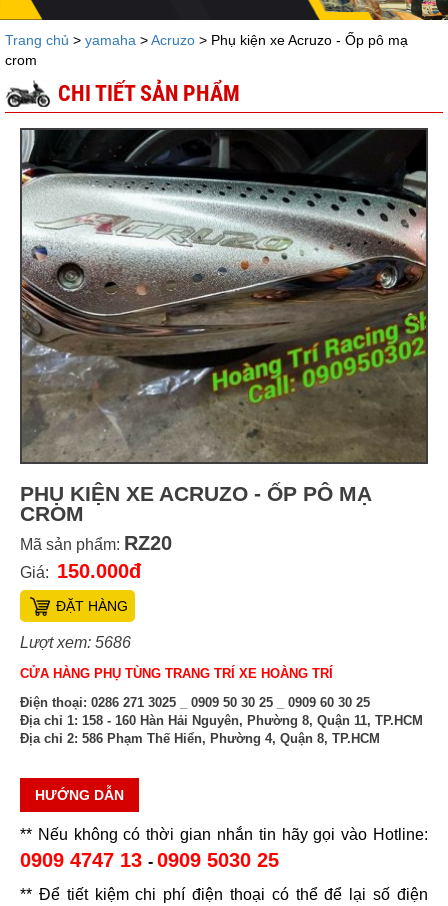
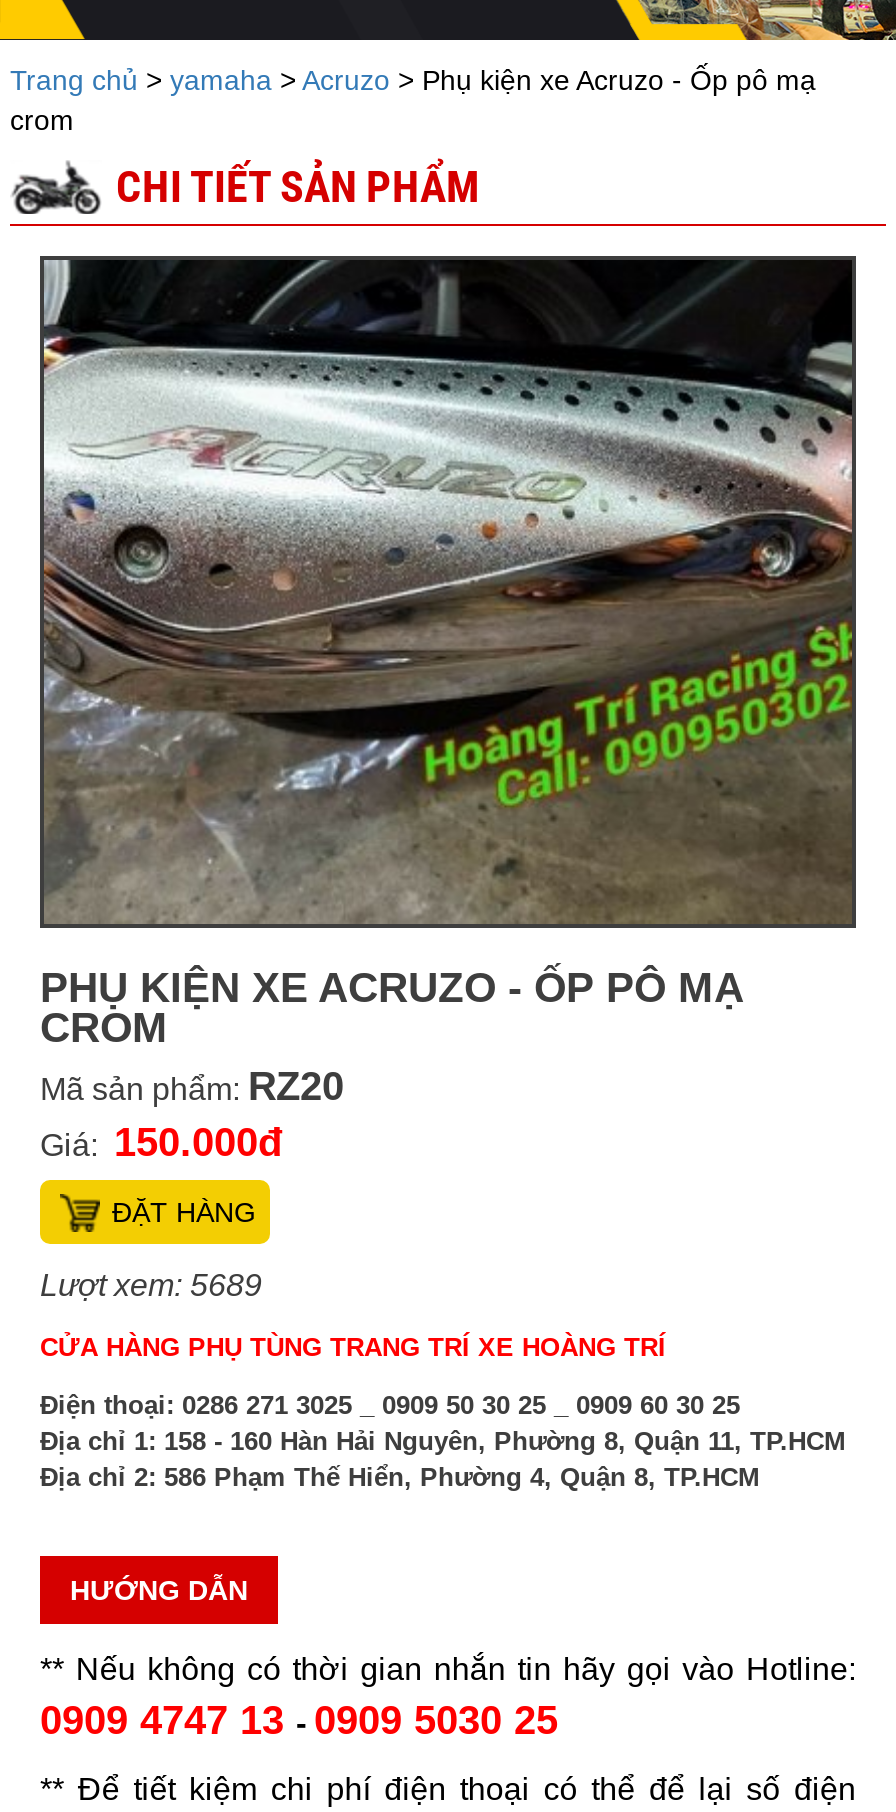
[20,634,131,651] Lượt xem: 5686 -> [40,1268,262,1302] Lượt xem: 5689

